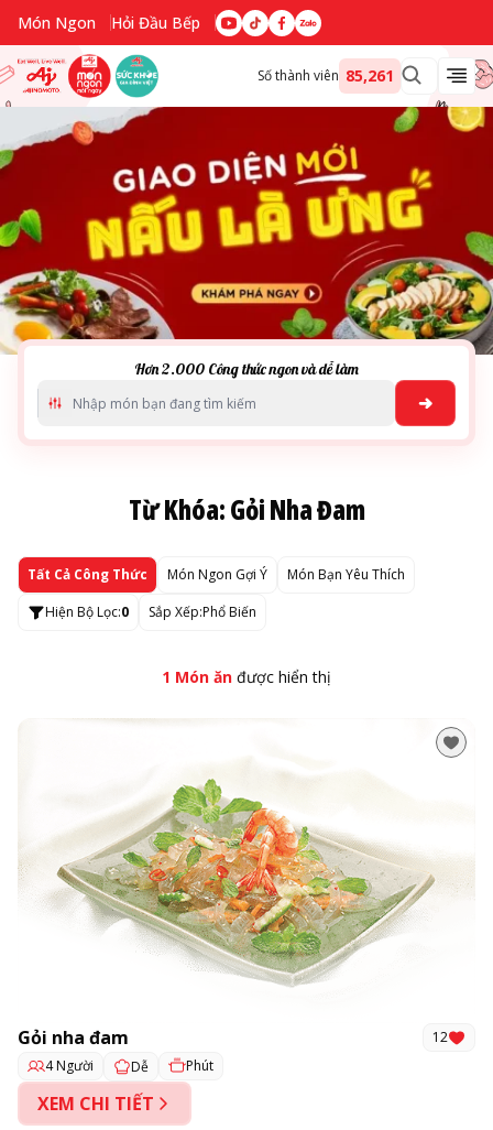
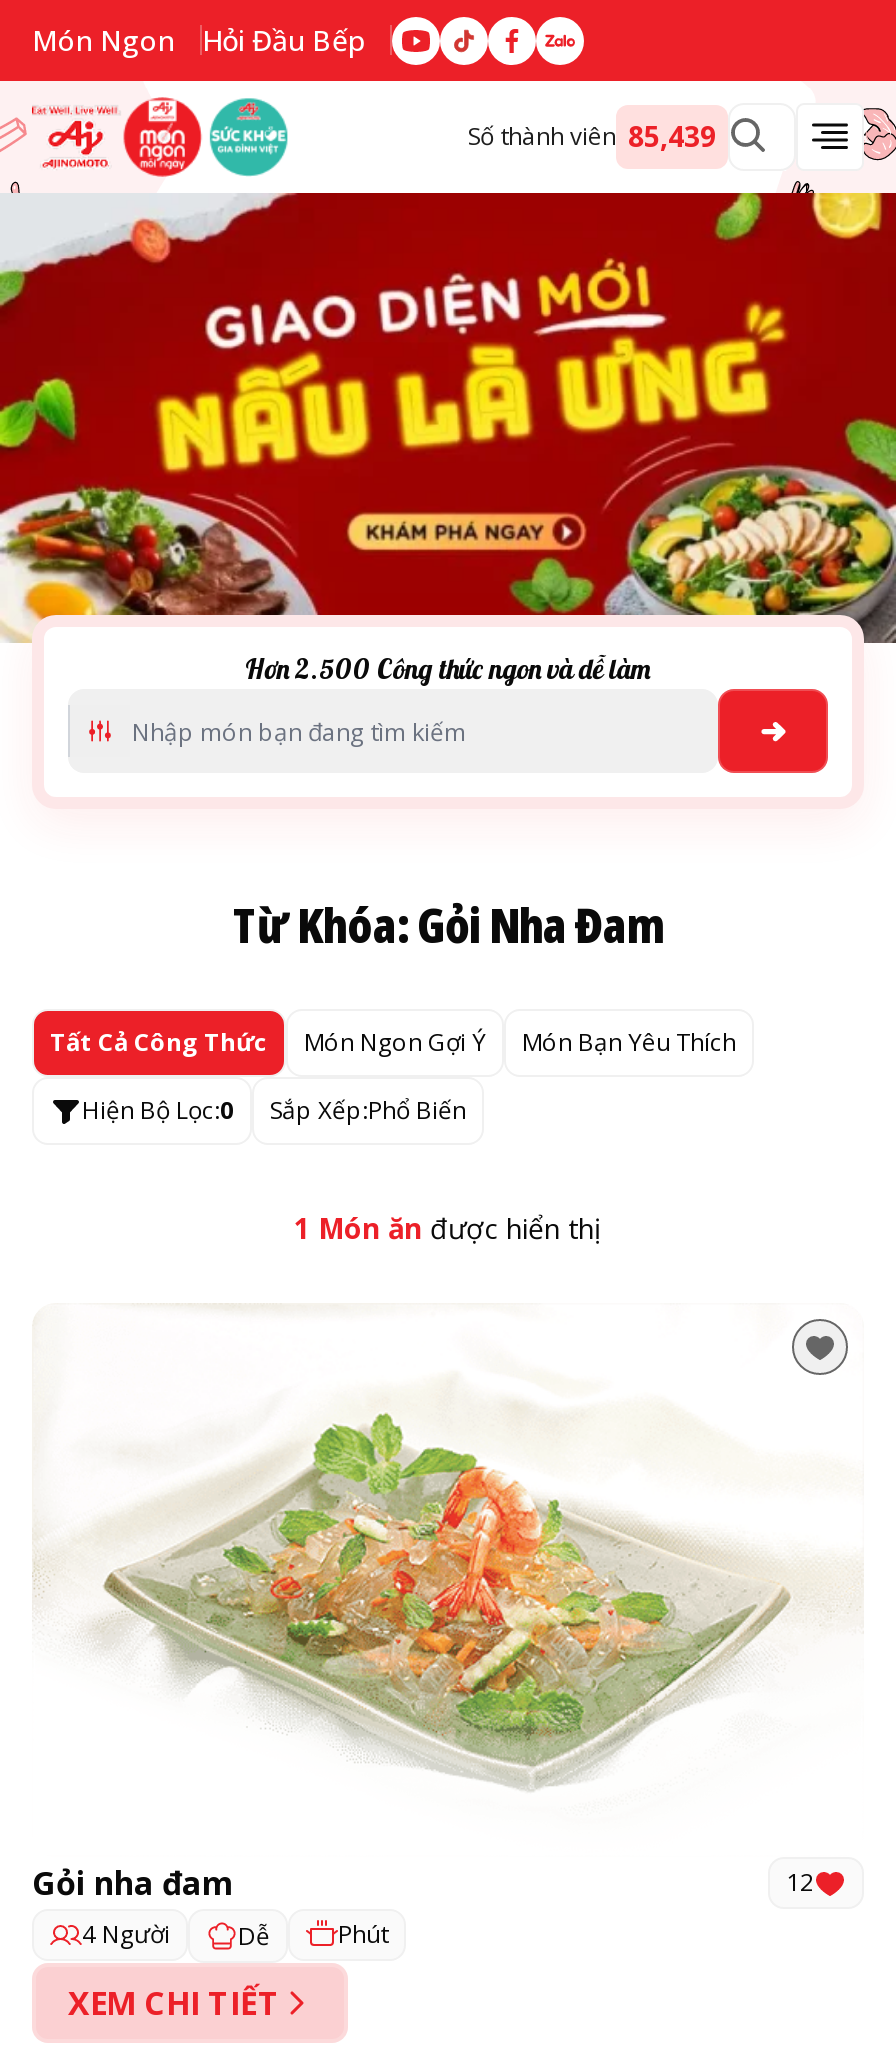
[258,65,394,86] Số thành viên 85,261 -> [468,117,716,155] Số thành viên 85,439
[134,359,359,379] Hơn 2.000 Công thức ngon và dễ làm -> [245,651,651,687] Hơn 2.500 Công thức ngon và dễ làm

